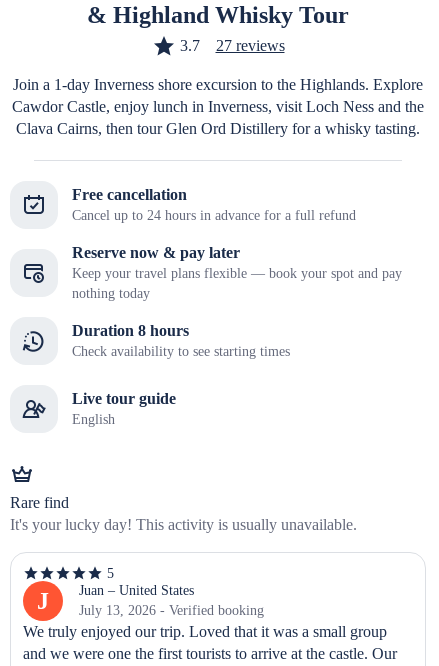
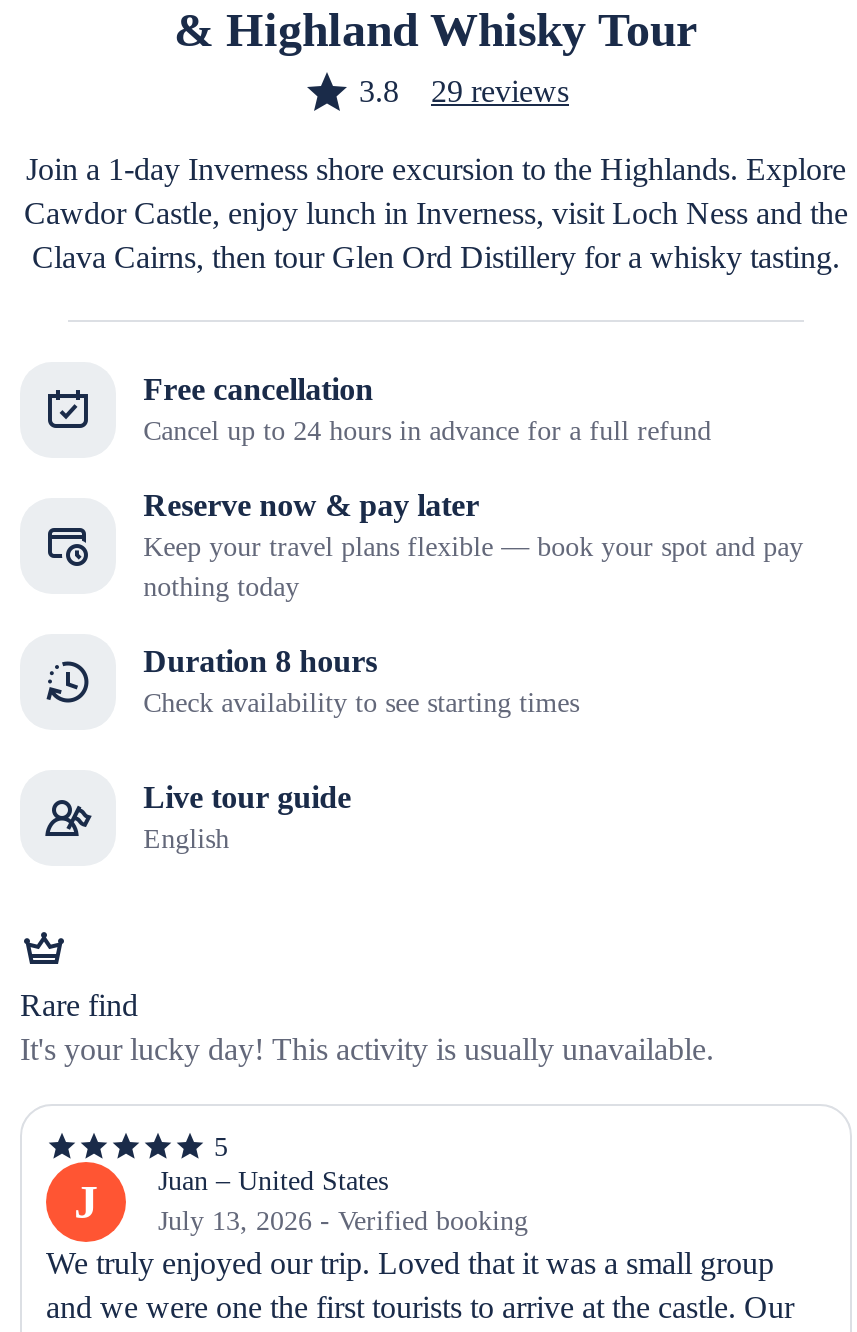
[179,37,199,54] 3.7 -> [359,74,399,108] 3.8
[215,37,284,54] 27 reviews -> [431,74,569,108] 29 reviews

